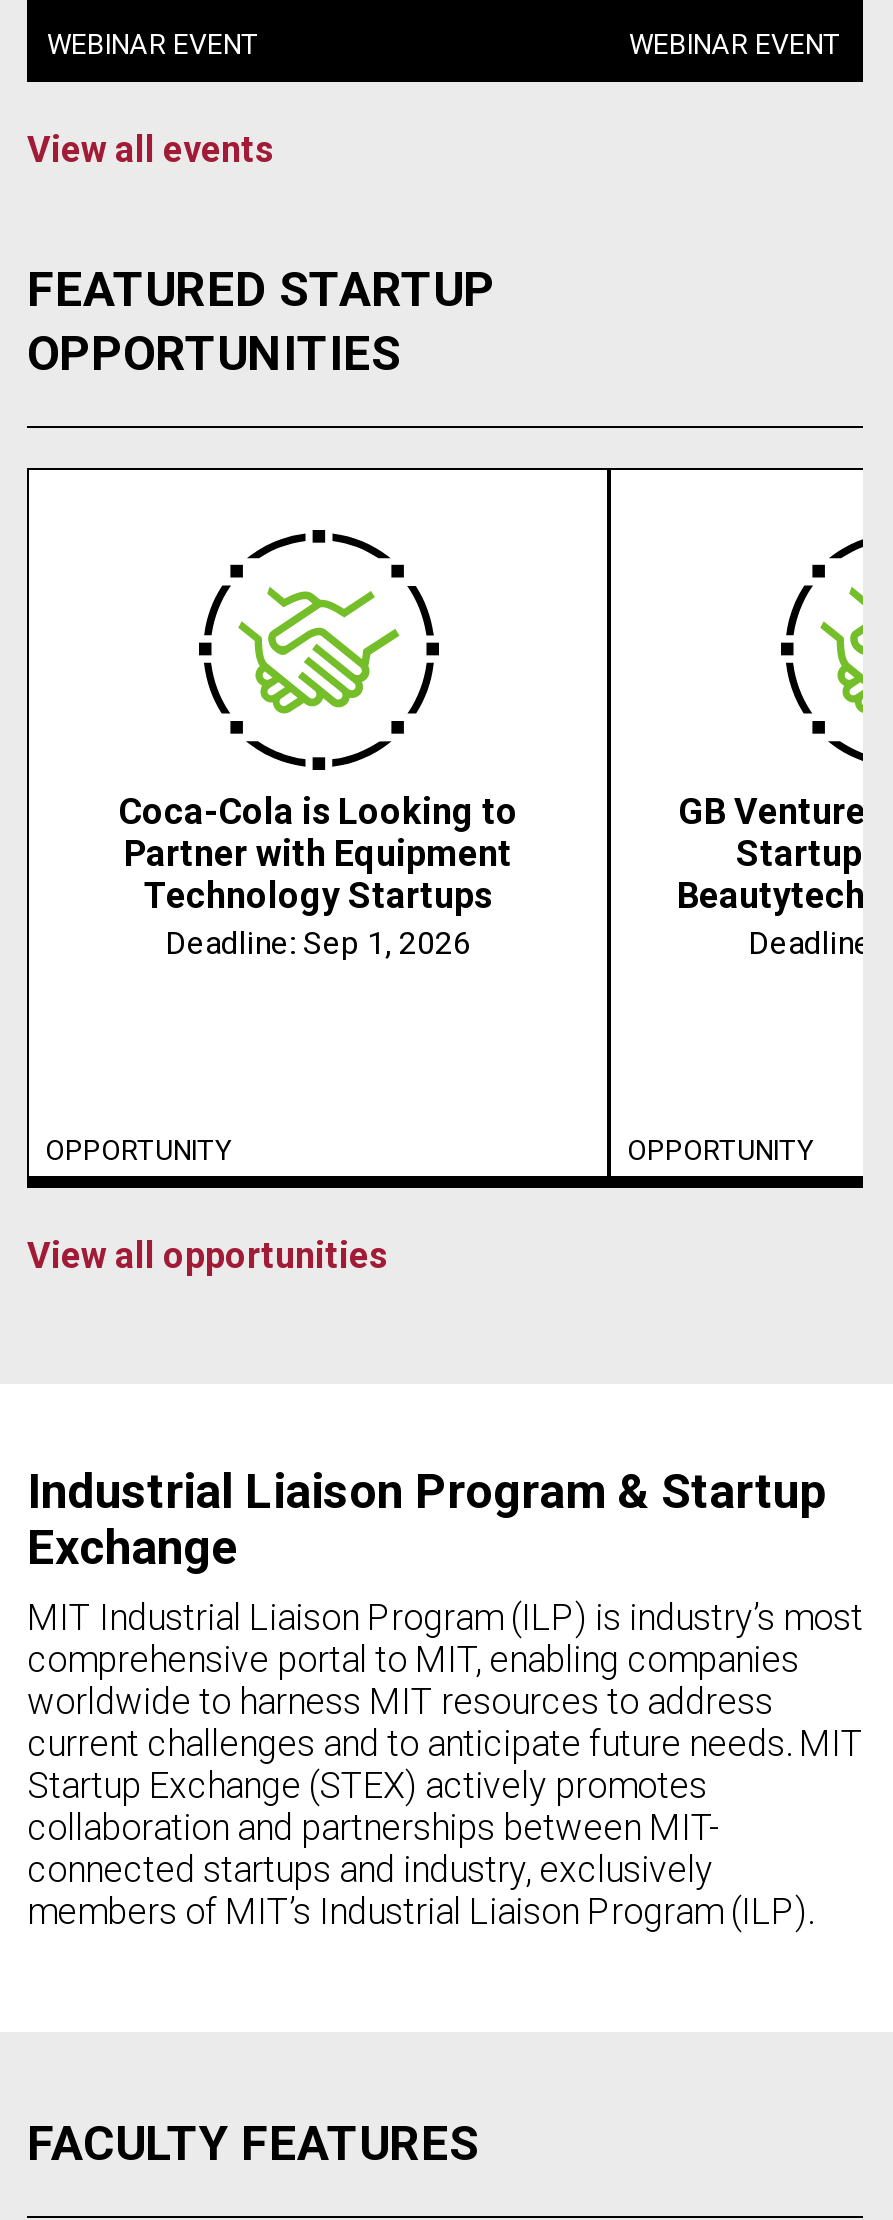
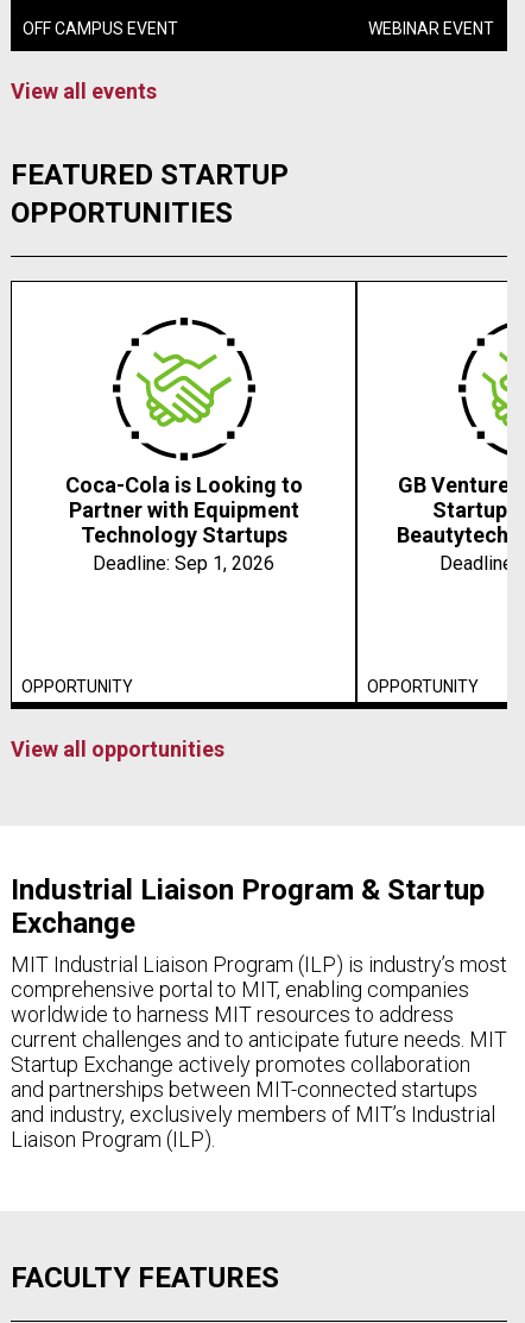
[47,28,259,60] WEBINAR EVENT -> [23,19,178,38] OFF CAMPUS EVENT
[27,1764,813,1932] Startup Exchange (STEX) actively promotes | collaboration and partnerships between MIT- | connected startups and industry, exclusively | members of MIT’s Industrial Liaison Program (ILP). -> [11,1052,495,1152] Startup Exchange actively promotes collaboration | and partnerships between MIT-connected startups | and industry, exclusively members of MIT’s Industrial | Liaison Program (ILP).

